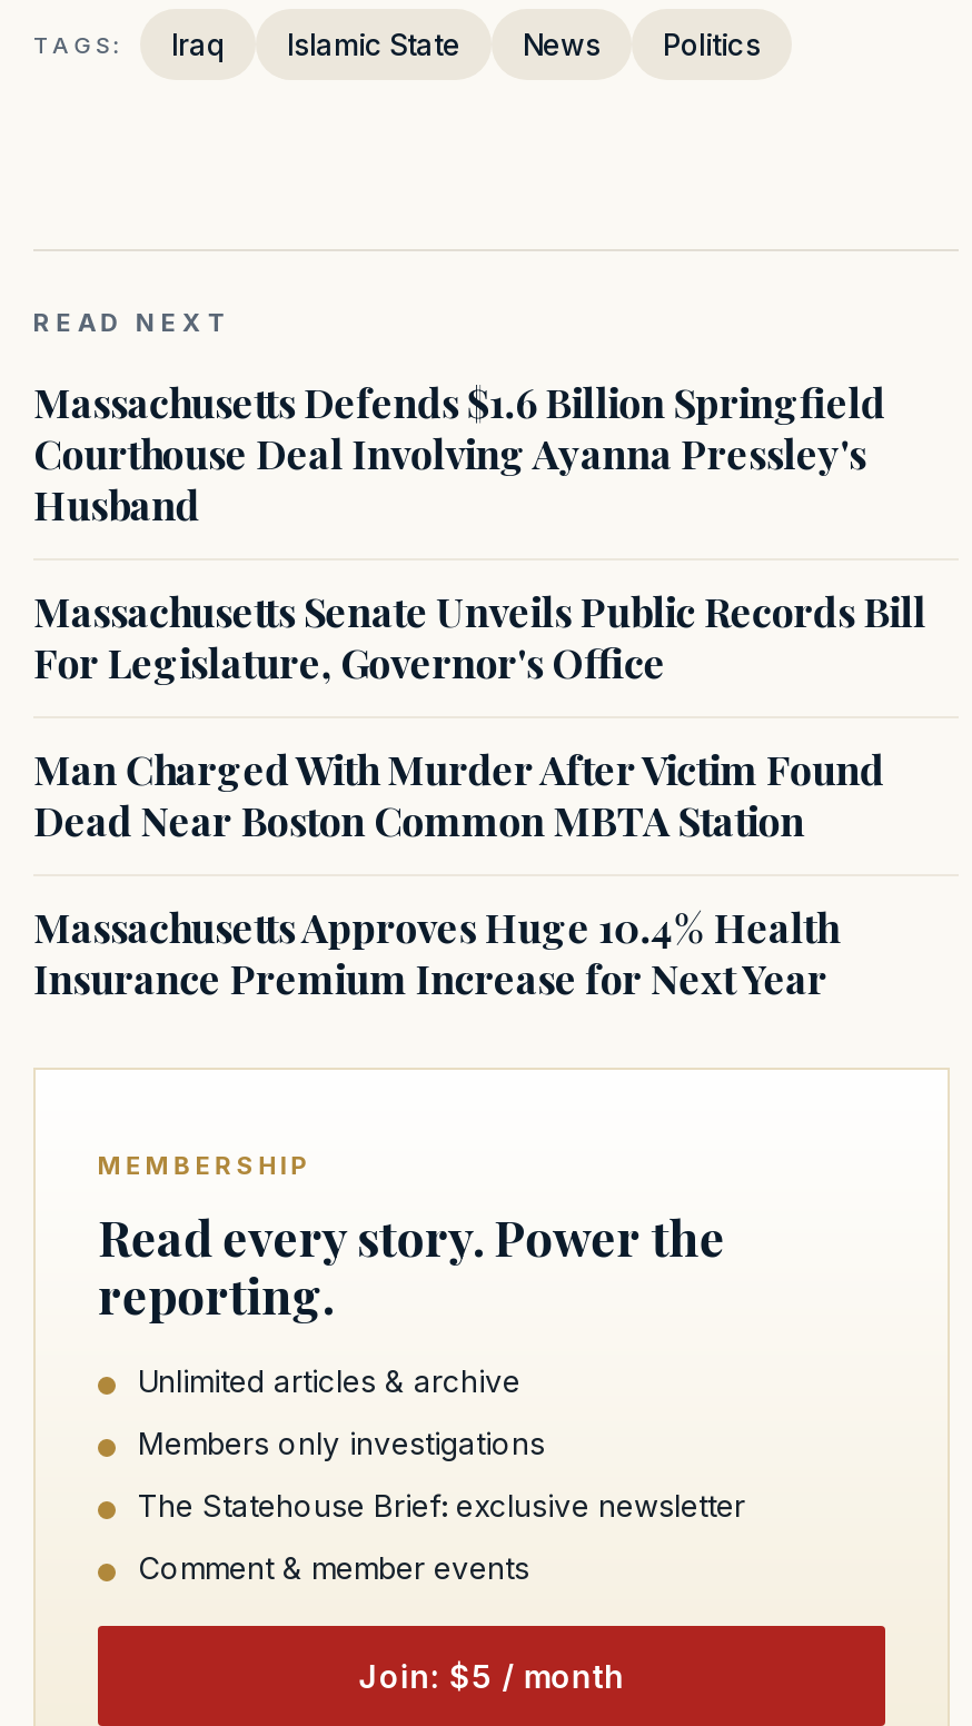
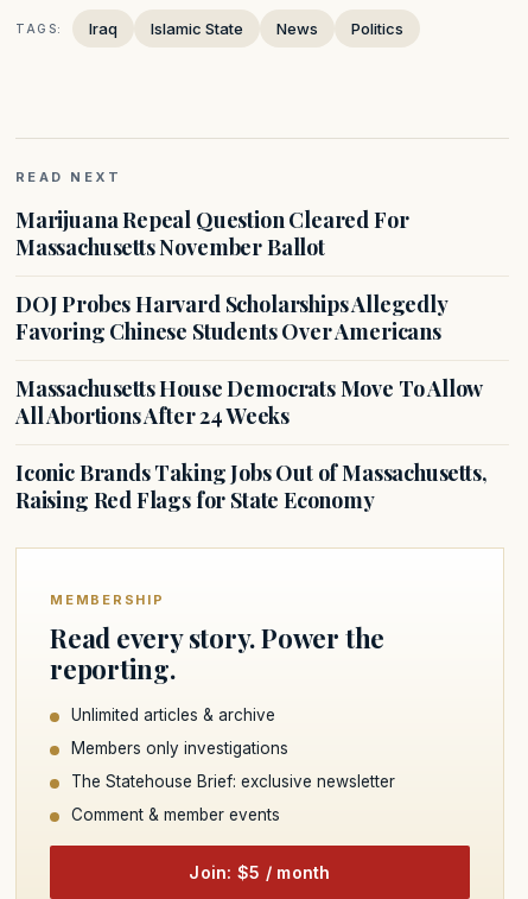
[33,377,885,533] Massachusetts Defends $1.6 Billion Springfield | Courthouse Deal Involving Ayanna Pressley's | Husband -> [15,206,409,262] Marijuana Repeal Question Cleared For | Massachusetts November Ballot
[33,586,926,691] Massachusetts Senate Unveils Public Records Bill | For Legislature, Governor's Office -> [15,290,447,346] DOJ Probes Harvard Scholarships Allegedly | Favoring Chinese Students Over Americans
[33,744,884,849] Man Charged With Murder After Victim Found | Dead Near Boston Common MBTA Station -> [15,375,482,430] Massachusetts House Democrats Move To Allow | All Abortions After 24 Weeks
[33,902,838,1006] Massachusetts Approves Huge 10.4% Health | Insurance Premium Increase for Next Year -> [15,459,487,515] Iconic Brands Taking Jobs Out of Massachusetts, | Raising Red Flags for State Economy

